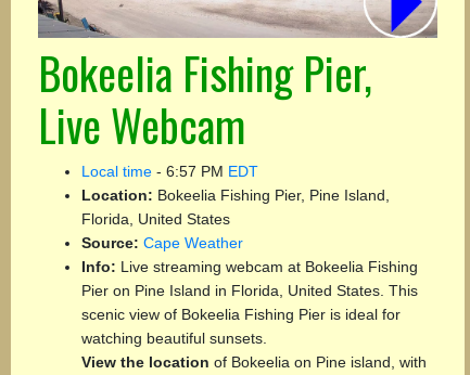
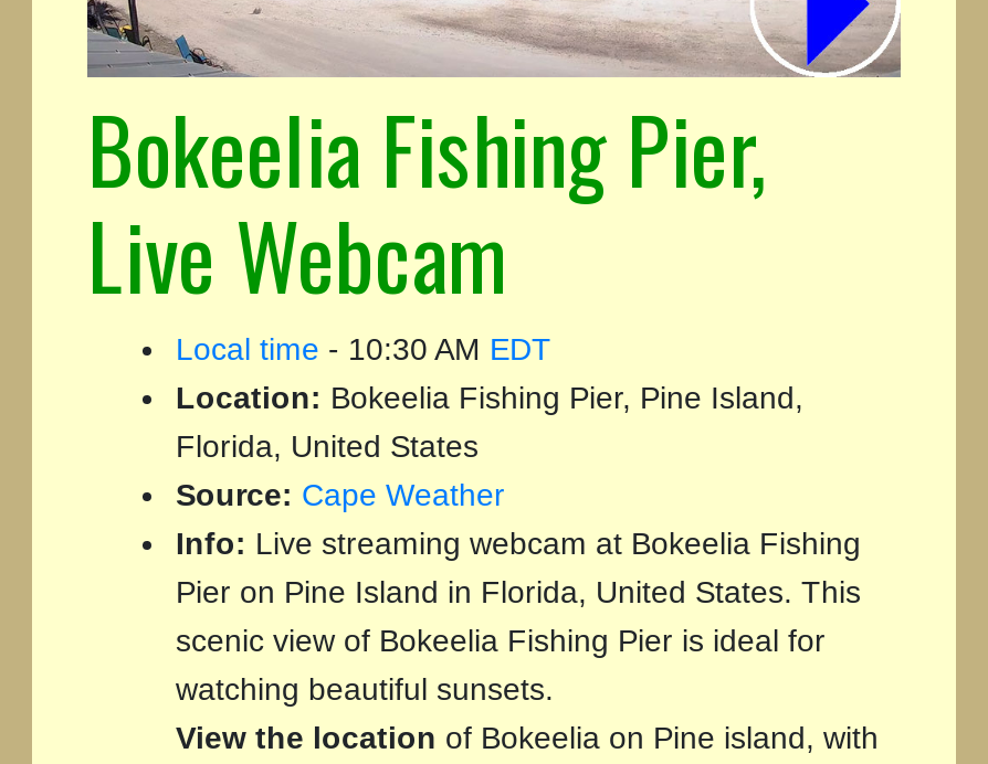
[81,163,258,180] Local time - 6:57 PM EDT -> [176,332,551,367] Local time - 10:30 AM EDT

